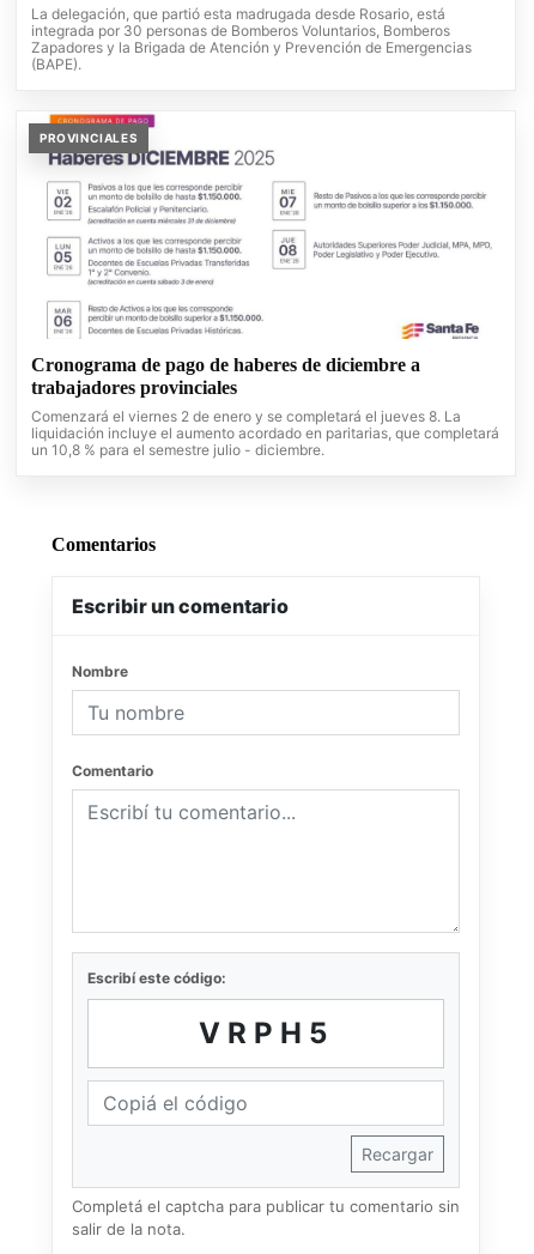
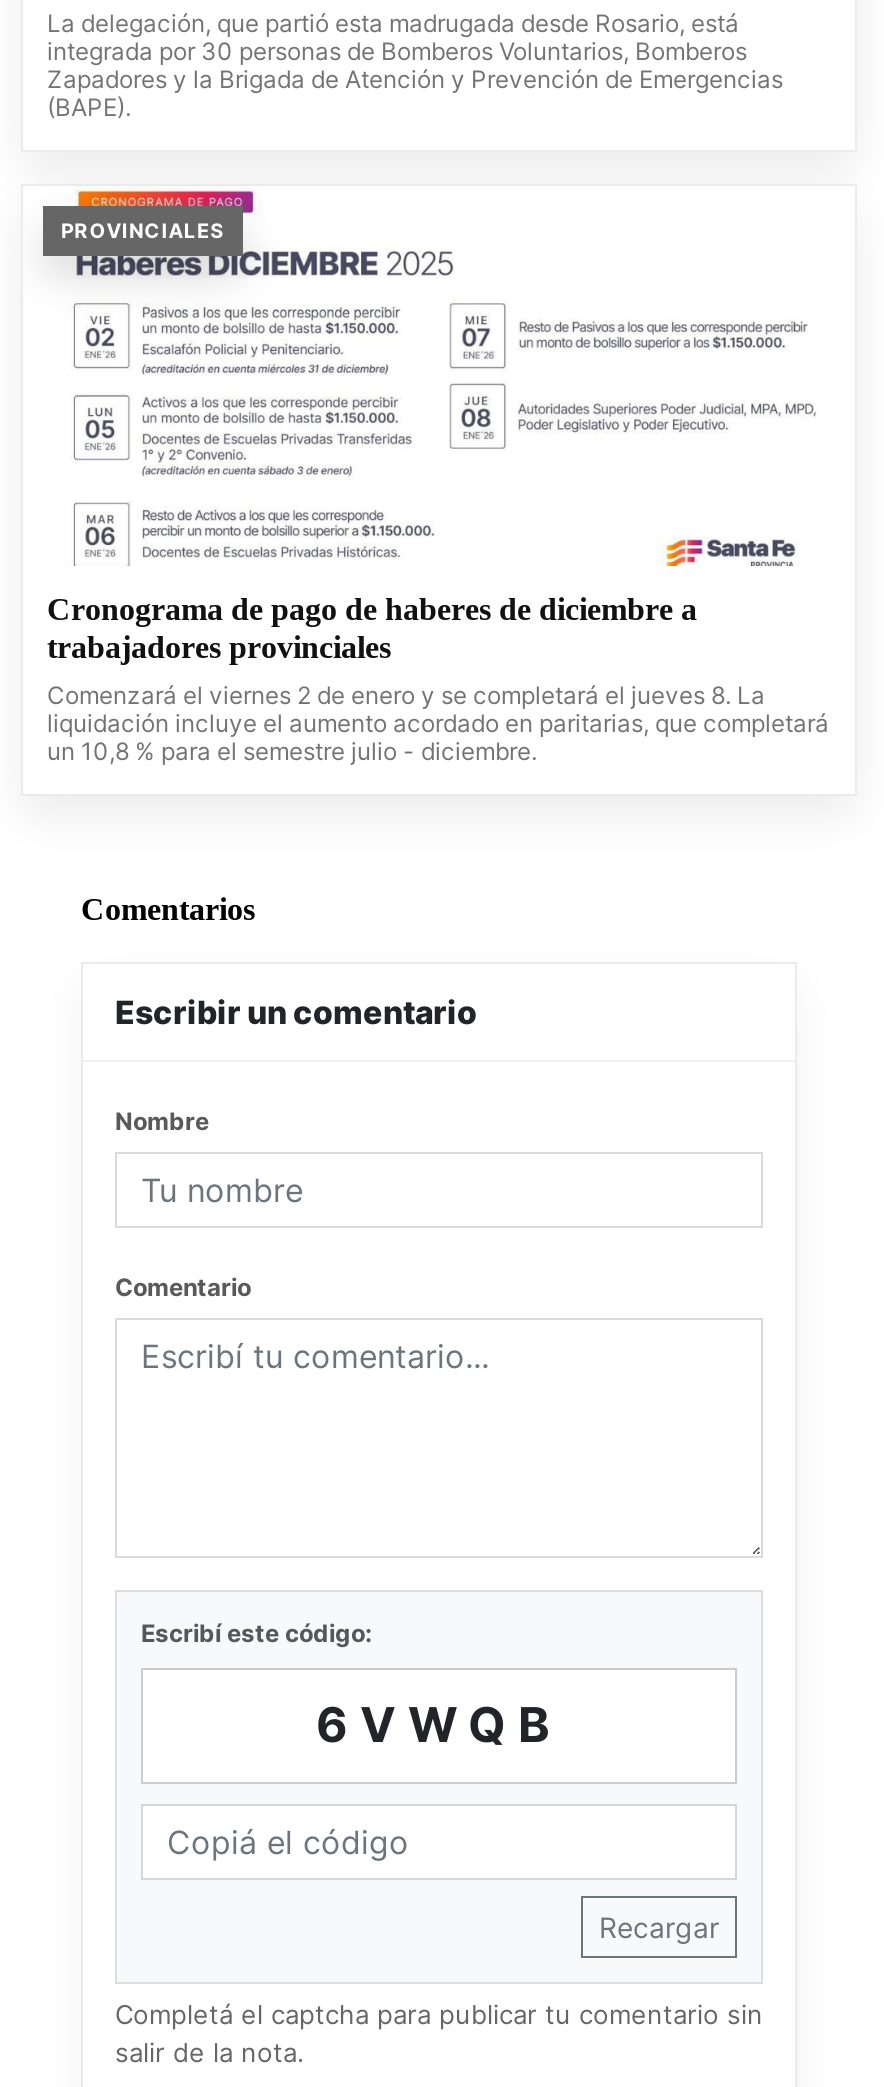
[198,1016,333,1050] VRPH5 -> [316,1696,562,1754] 6VWQB

